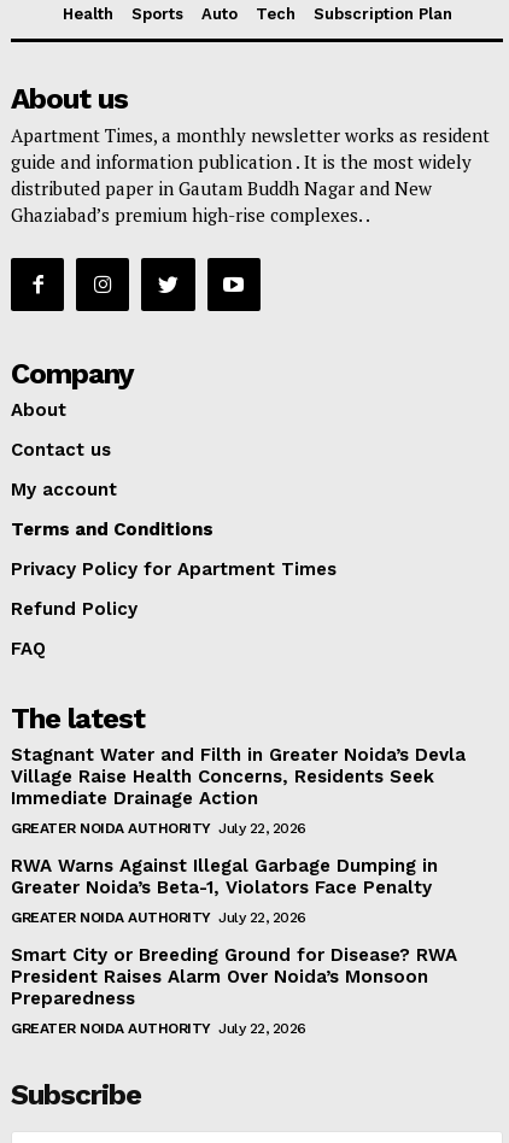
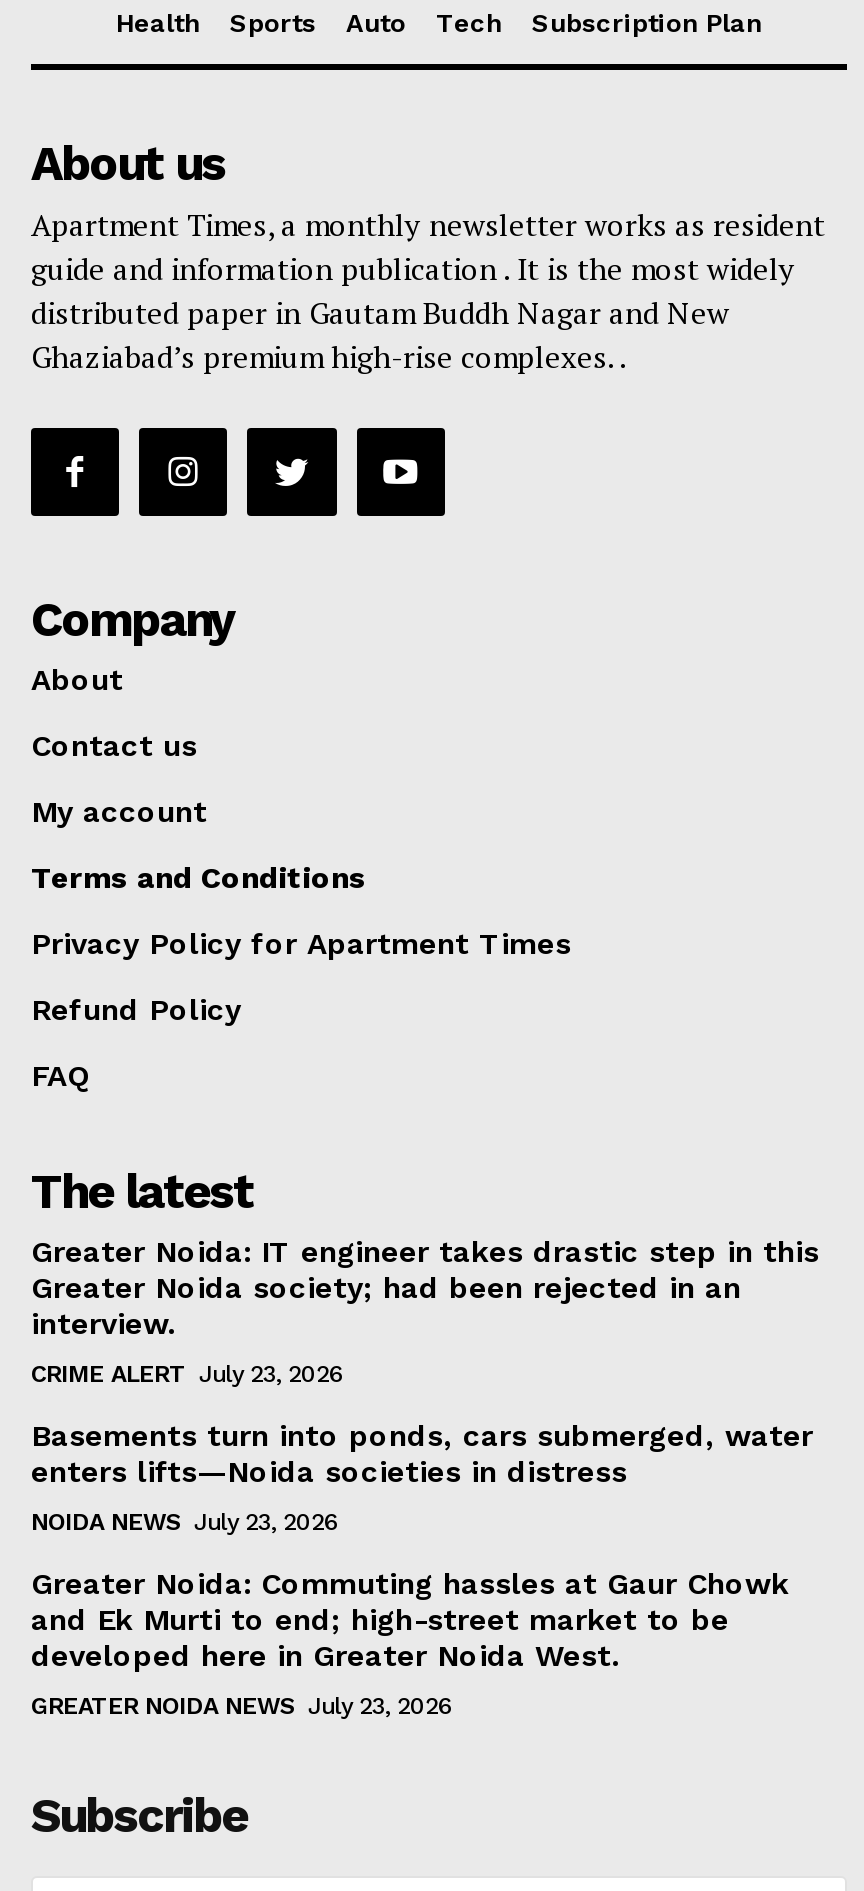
[11,744,466,809] Stagnant Water and Filth in Greater Noida’s Devla | Village Raise Health Concerns, Residents Seek | Immediate Drainage Action -> [31,1233,819,1341] Greater Noida: IT engineer takes drastic step in this | Greater Noida society; had been rejected in an | interview.
[11,820,306,836] GREATER NOIDA AUTHORITY July 22, 2026 -> [31,1359,344,1387] CRIME ALERT July 23, 2026
[11,854,438,898] RWA Warns Against Illegal Garbage Dumping in | Greater Noida’s Beta-1, Violators Face Penalty -> [31,1417,813,1489] Basements turn into ponds, cars submerged, water | enters lifts—Noida societies in distress
[11,909,306,926] GREATER NOIDA AUTHORITY July 22, 2026 -> [31,1507,339,1535] NOIDA NEWS July 23, 2026
[11,944,457,1009] Smart City or Breeding Ground for Disease? RWA | President Raises Alarm Over Noida’s Monsoon | Preparedness -> [31,1565,789,1673] Greater Noida: Commuting hassles at Gaur Chowk | and Ek Murti to end; high-street market to be | developed here in Greater Noida West.
[11,1020,306,1037] GREATER NOIDA AUTHORITY July 22, 2026 -> [31,1691,453,1719] GREATER NOIDA NEWS July 23, 2026

